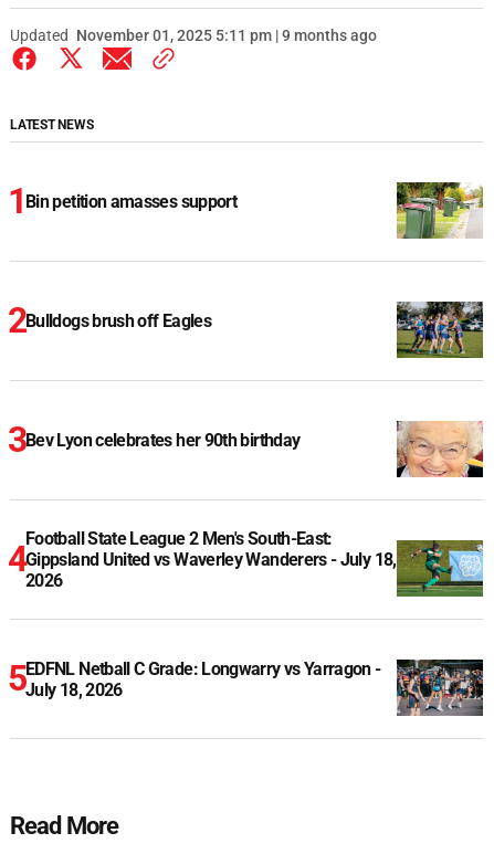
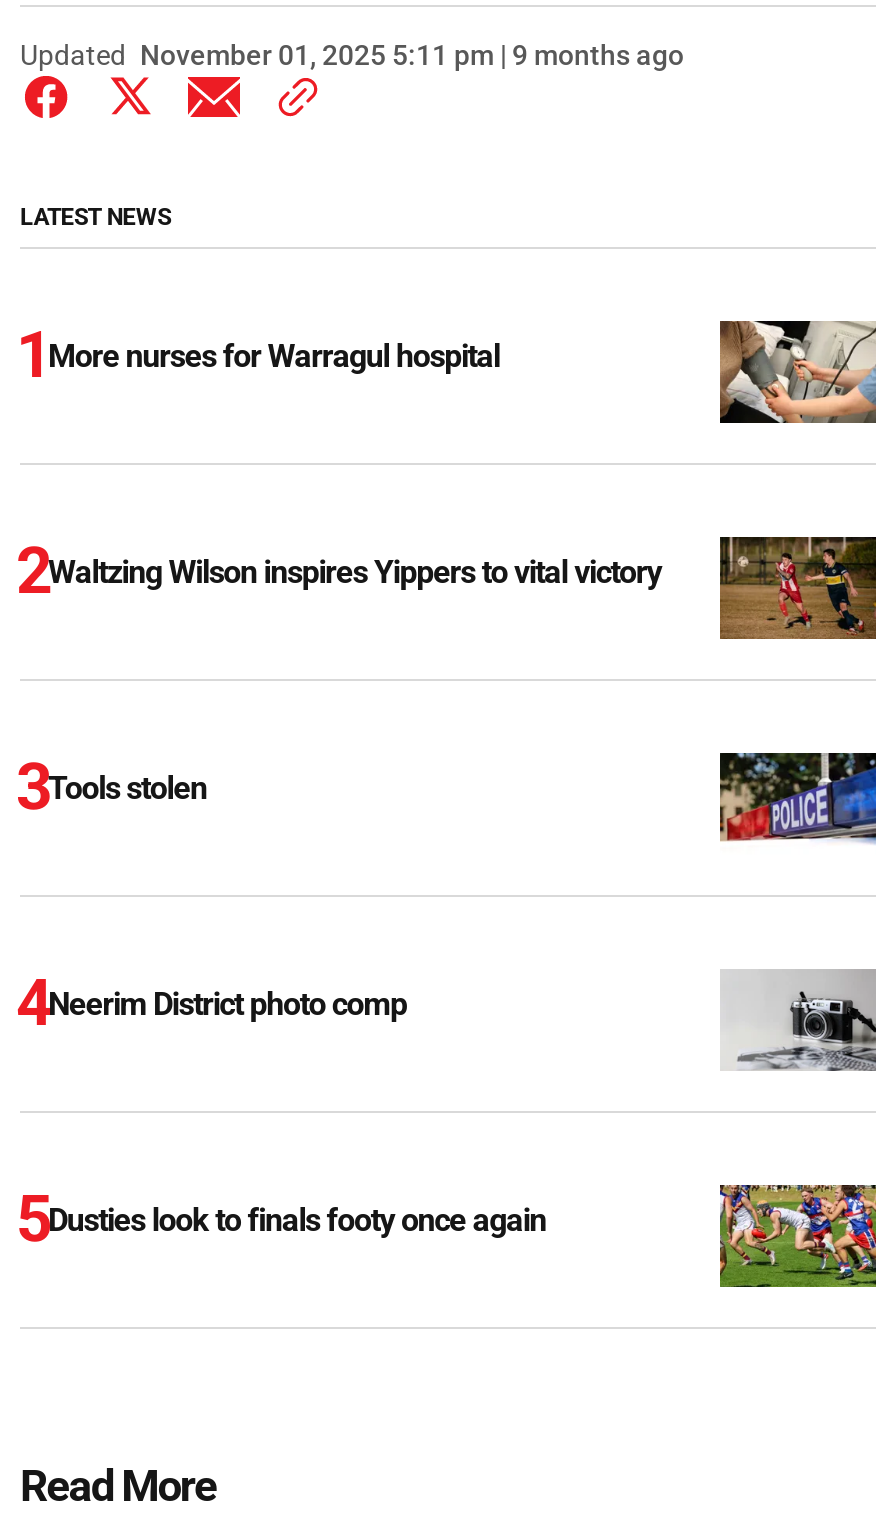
[396,181,483,240] [image] -> [718,319,878,425] [image]
[25,192,237,213] Bin petition amasses support -> [48,338,500,376] More nurses for Warragul hospital
[396,301,484,358] [image] -> [720,535,878,639] [image]
[25,311,211,332] Bulldogs brush off Eagles -> [48,554,661,592] Waltzing Wilson inspires Yippers to vital victory
[396,421,484,478] [image] -> [718,751,878,855] [image]
[25,430,300,451] Bev Lyon celebrates her 90th birthday -> [48,770,207,808] Tools stolen
[25,529,396,592] Football State League 2 Men's South-East: | Gippsland United vs Waverley Wanderers - July 18, | 2026 -> [48,986,407,1024] Neerim District photo comp
[396,539,484,598] [image] -> [720,969,878,1073] [image]
[25,658,381,700] EDFNL Netball C Grade: Longwarry vs Yarragon - | July 18, 2026 -> [48,1202,546,1240] Dusties look to finals footy once again
[396,658,484,717] [image] -> [720,1183,878,1289] [image]

